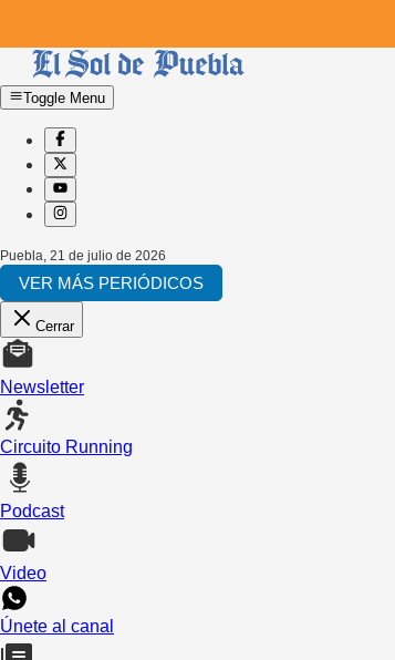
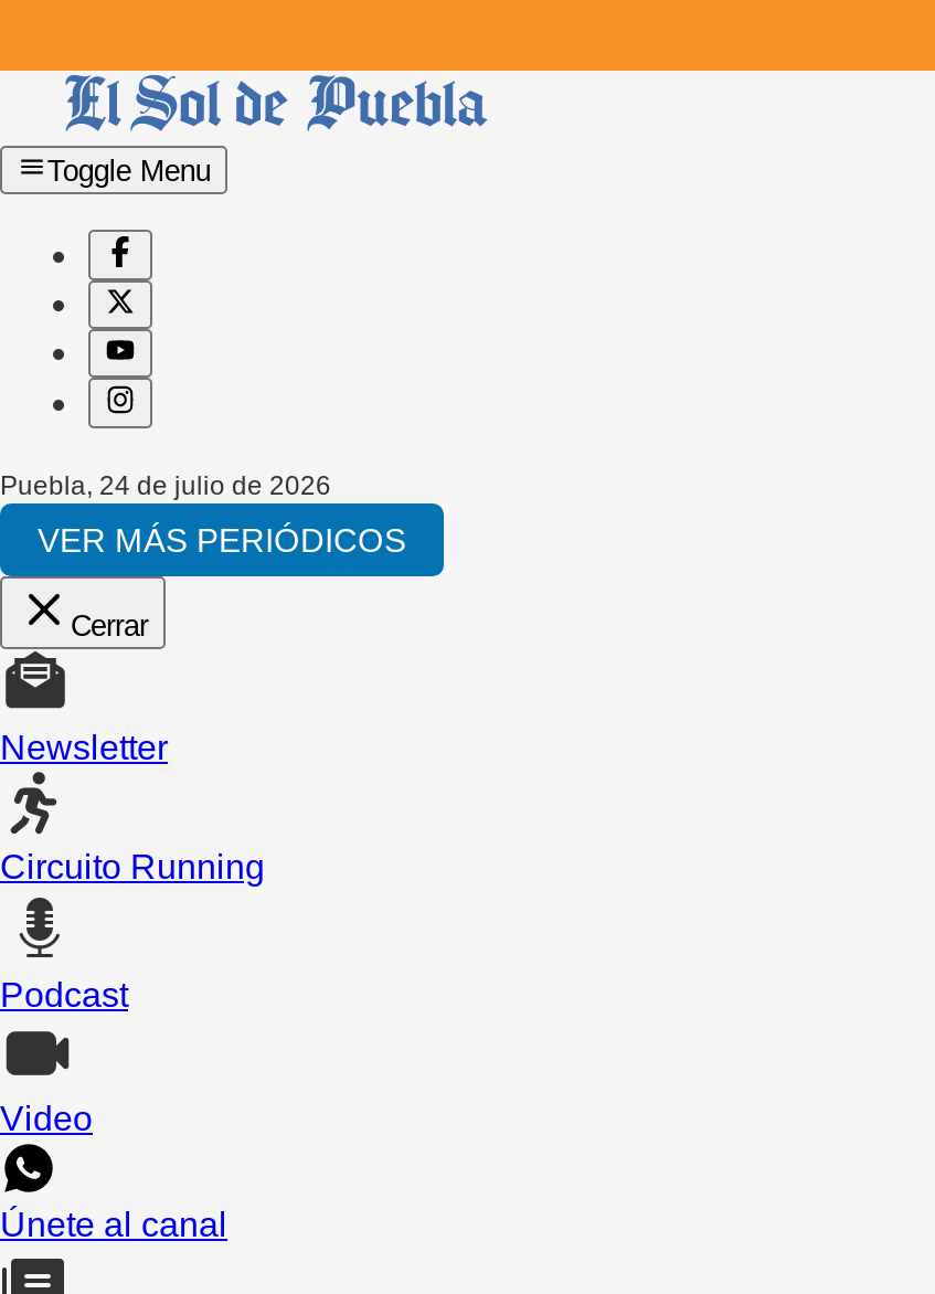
[0,248,166,263] Puebla, 21 de julio de 2026 -> [0,469,331,500] Puebla, 24 de julio de 2026

